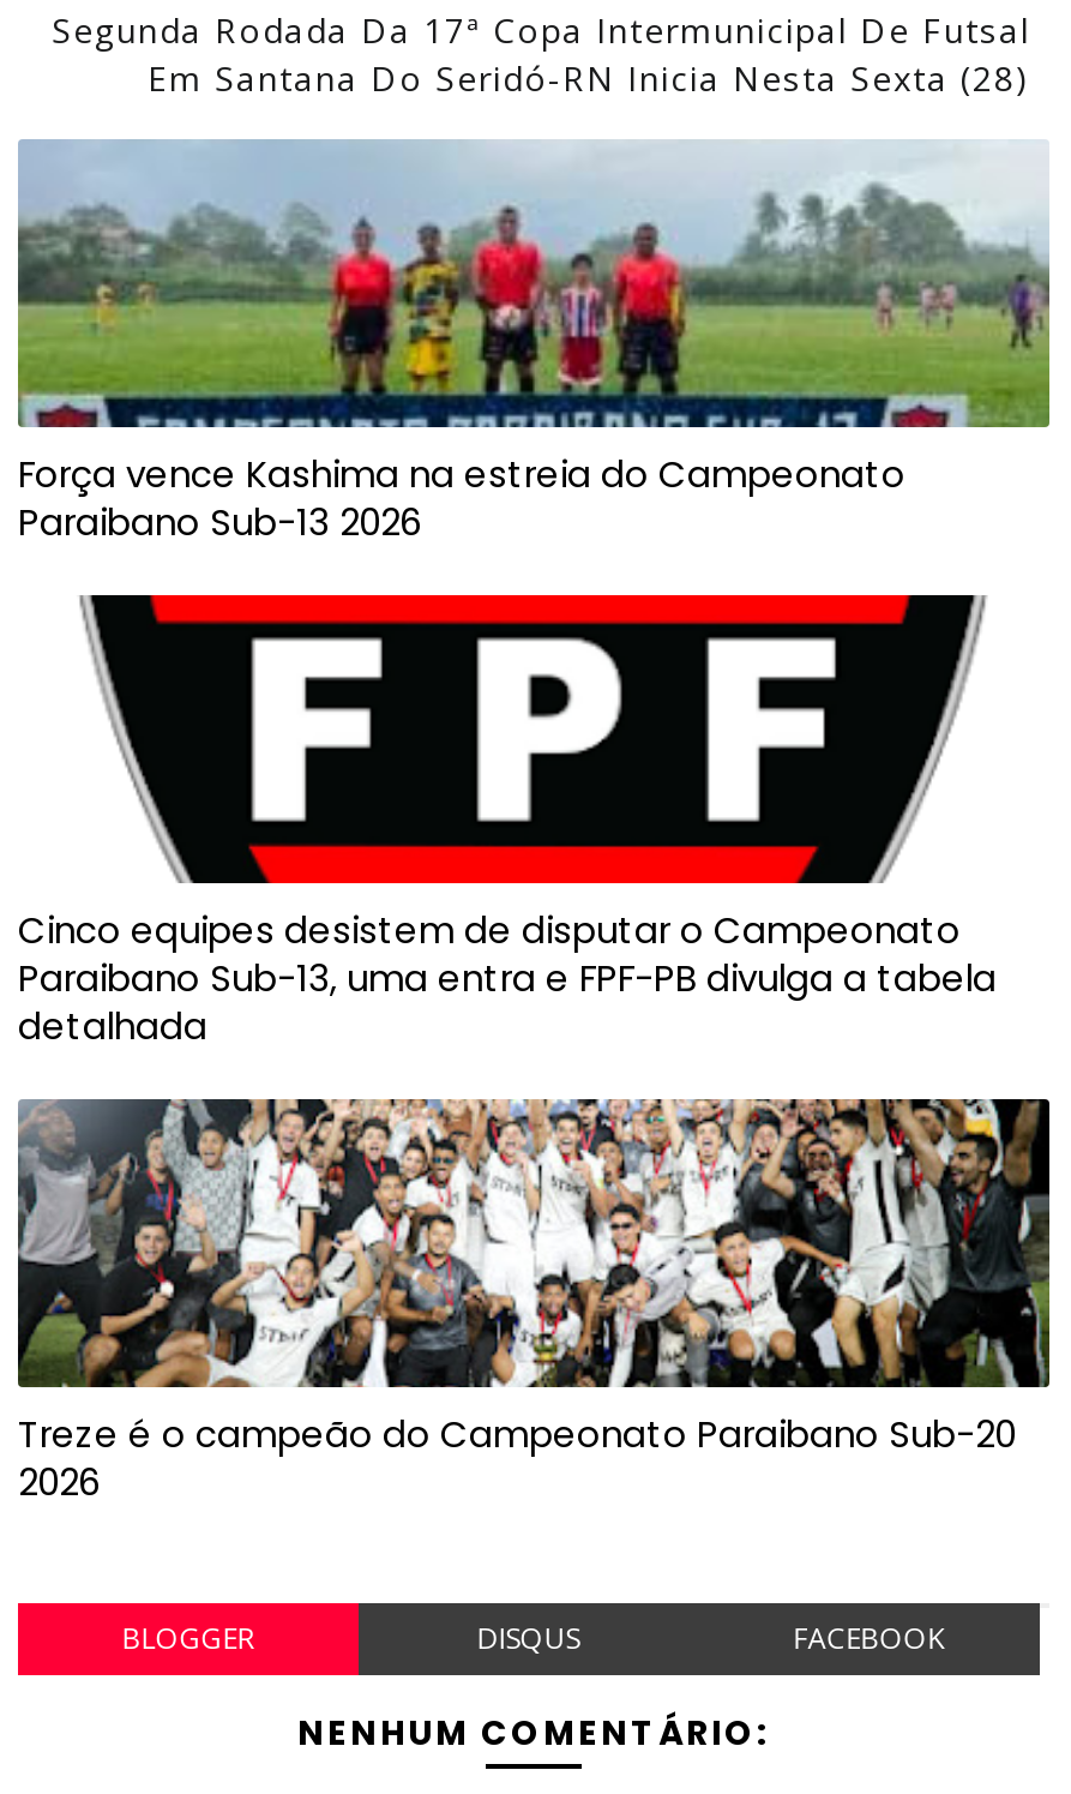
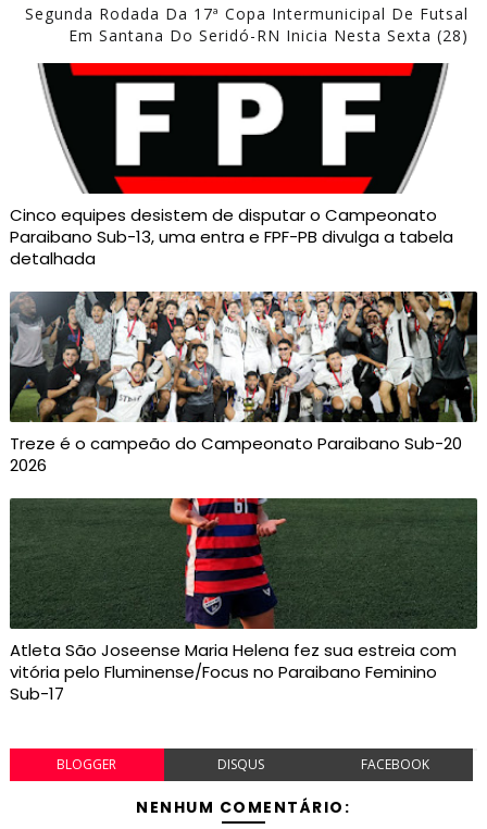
[16,139,1052,548] [image] | Força vence Kashima na estreia do Campeonato | Paraibano Sub-13 2026 -> none
moved [13,905,1052,1508] -> [8,204,478,477]: [image] | Cinco equipes desistem de disputar o Campeonato | Paraibano Sub-13, uma entra e FPF-PB divulga a tabela | detalhada | Treze é o campeão do Campeonato Paraibano Sub-20 | 2026
none -> [9,497,478,705] [image] | Atleta São Joseense Maria Helena fez sua estreia com | vitória pelo Fluminense/Focus no Paraibano Feminino | Sub-17

